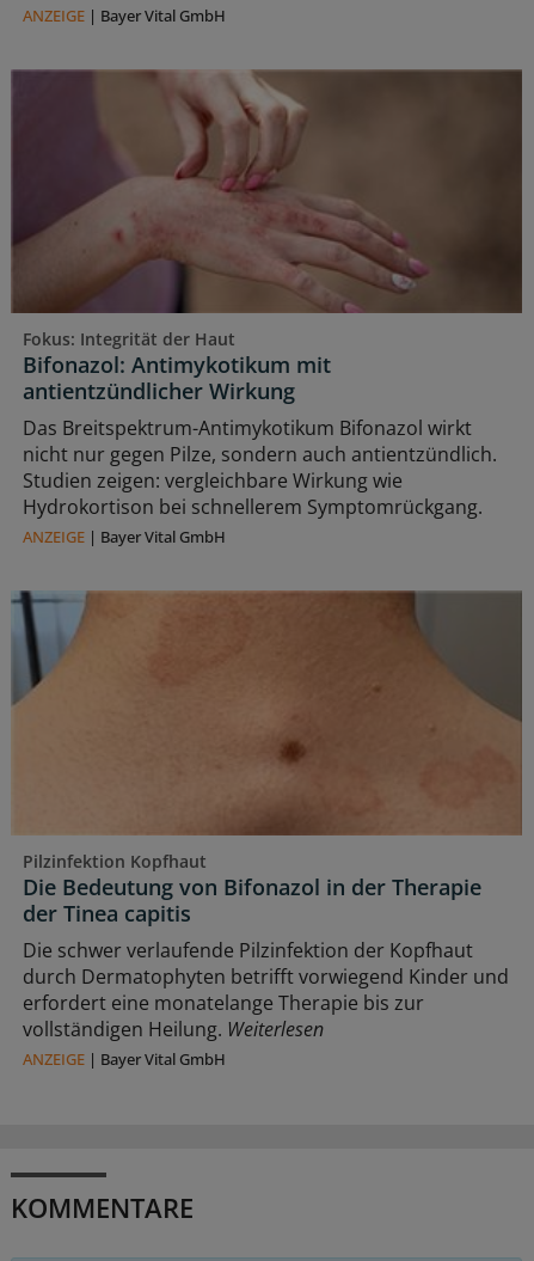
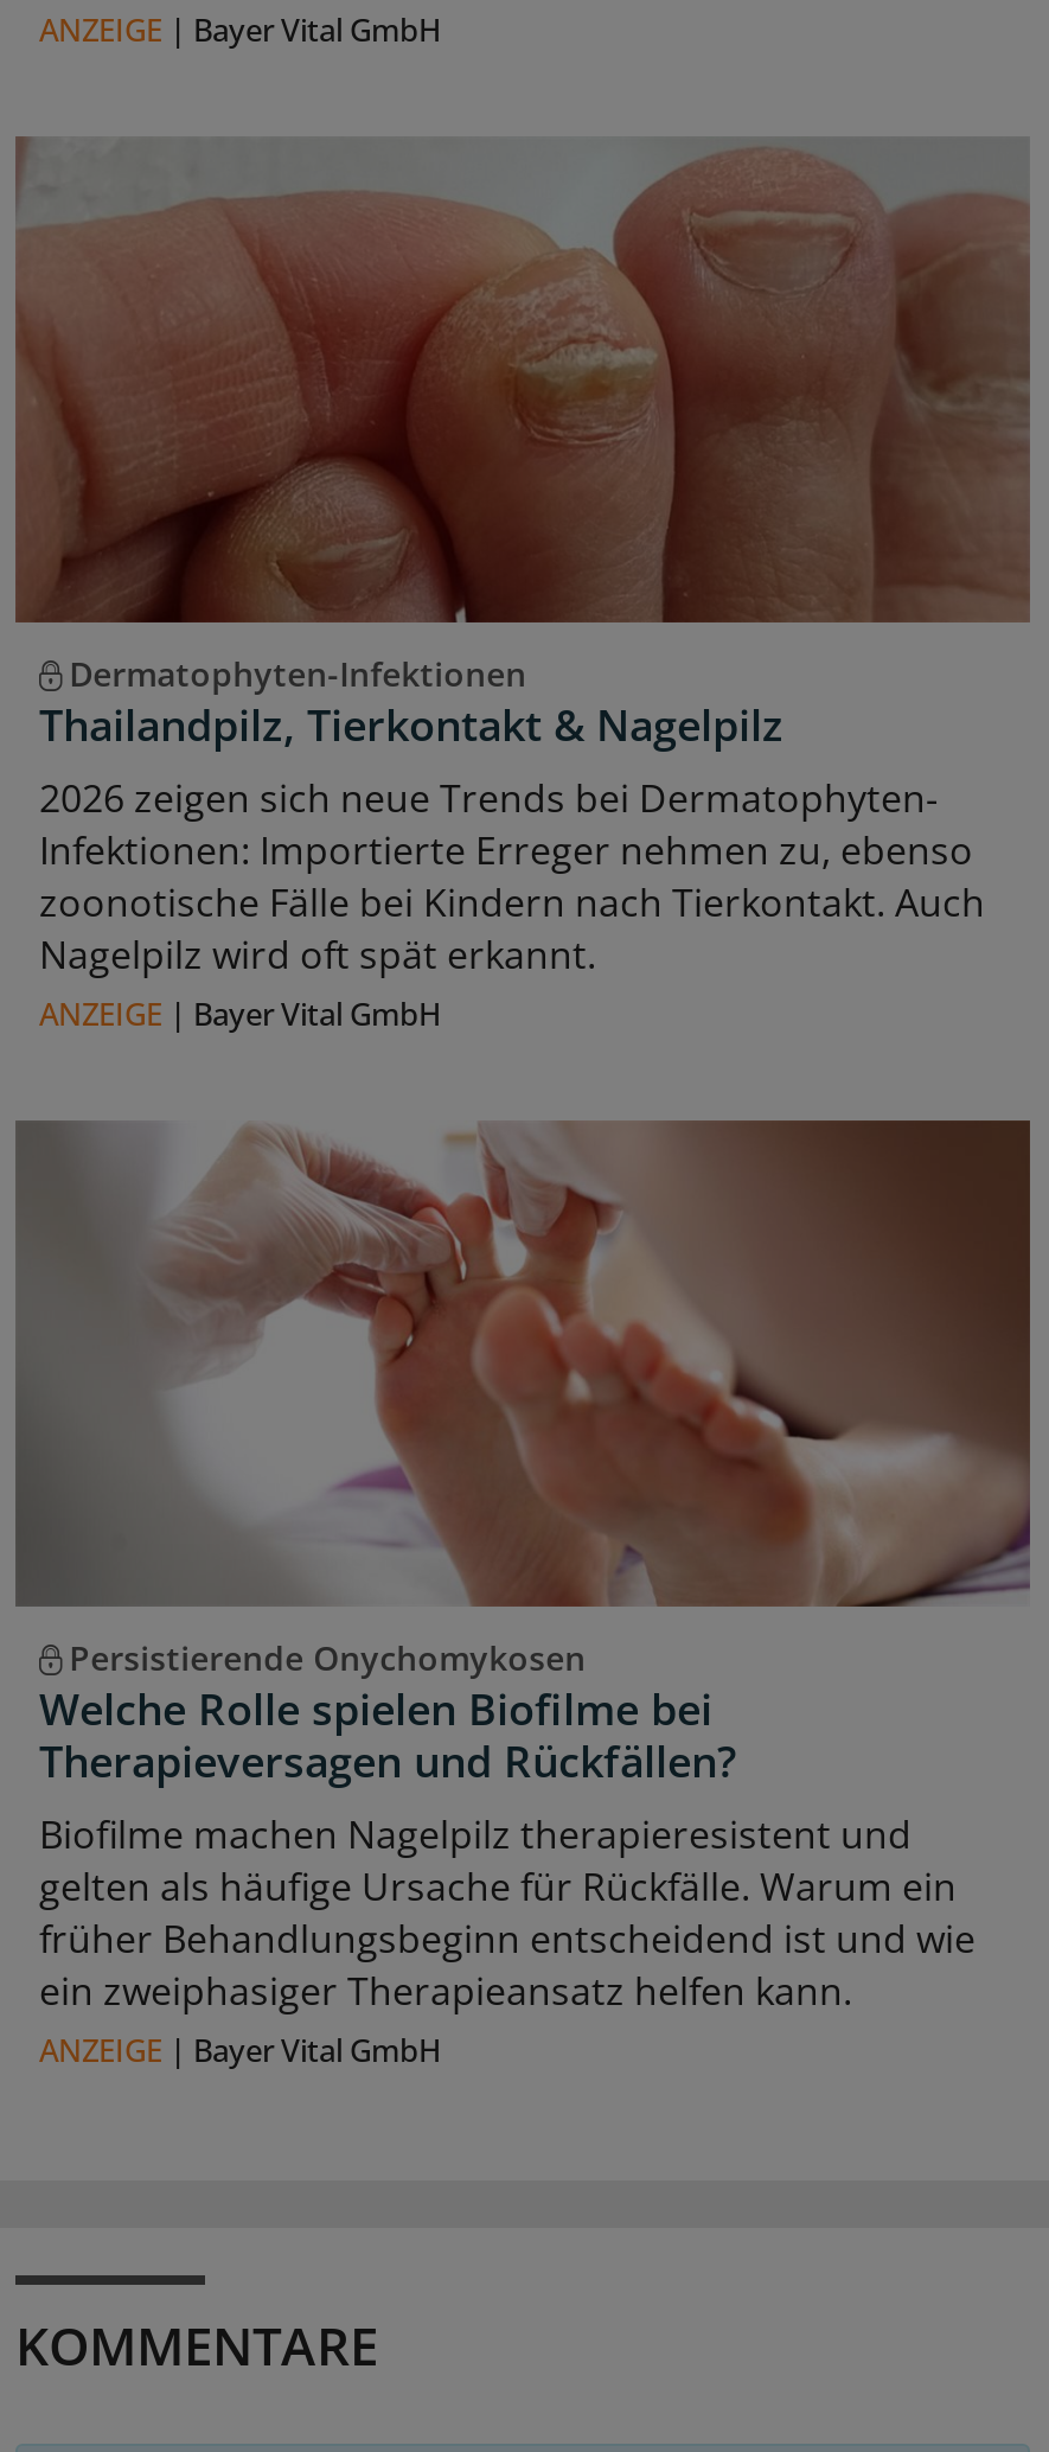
[11,69,523,520] [image] | Fokus: Integrität der Haut | Bifonazol: Antimykotikum mit | antientzündlicher Wirkung | Das Breitspektrum-Antimykotikum Bifonazol wirkt | nicht nur gegen Pilze, sondern auch antientzündlich. | Studien zeigen: vergleichbare Wirkung wie | Hydrokortison bei schnellerem Symptomrückgang. -> [15,138,1030,981] [image] | Dermatophyten-Infektionen | Thailandpilz, Tierkontakt & Nagelpilz | 2026 zeigen sich neue Trends bei Dermatophyten- | Infektionen: Importierte Erreger nehmen zu, ebenso | zoonotische Fälle bei Kindern nach Tierkontakt. Auch | Nagelpilz wird oft spät erkannt.
[11,589,523,1042] [image] | Pilzinfektion Kopfhaut | Die Bedeutung von Bifonazol in der Therapie | der Tinea capitis | Die schwer verlaufende Pilzinfektion der Kopfhaut | durch Dermatophyten betrifft vorwiegend Kinder und | erfordert eine monatelange Therapie bis zur | vollständigen Heilung. Weiterlesen -> [13,1119,1030,2017] [image] | Persistierende Onychomykosen | Welche Rolle spielen Biofilme bei | Therapieversagen und Rückfällen? | Biofilme machen Nagelpilz therapieresistent und | gelten als häufige Ursache für Rückfälle. Warum ein | früher Behandlungsbeginn entscheidend ist und wie | ein zweiphasiger Therapieansatz helfen kann.

